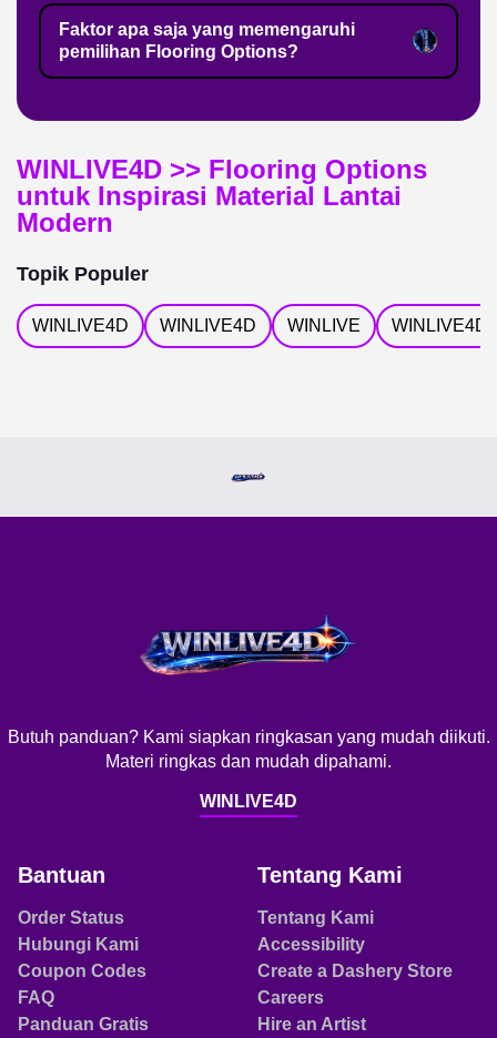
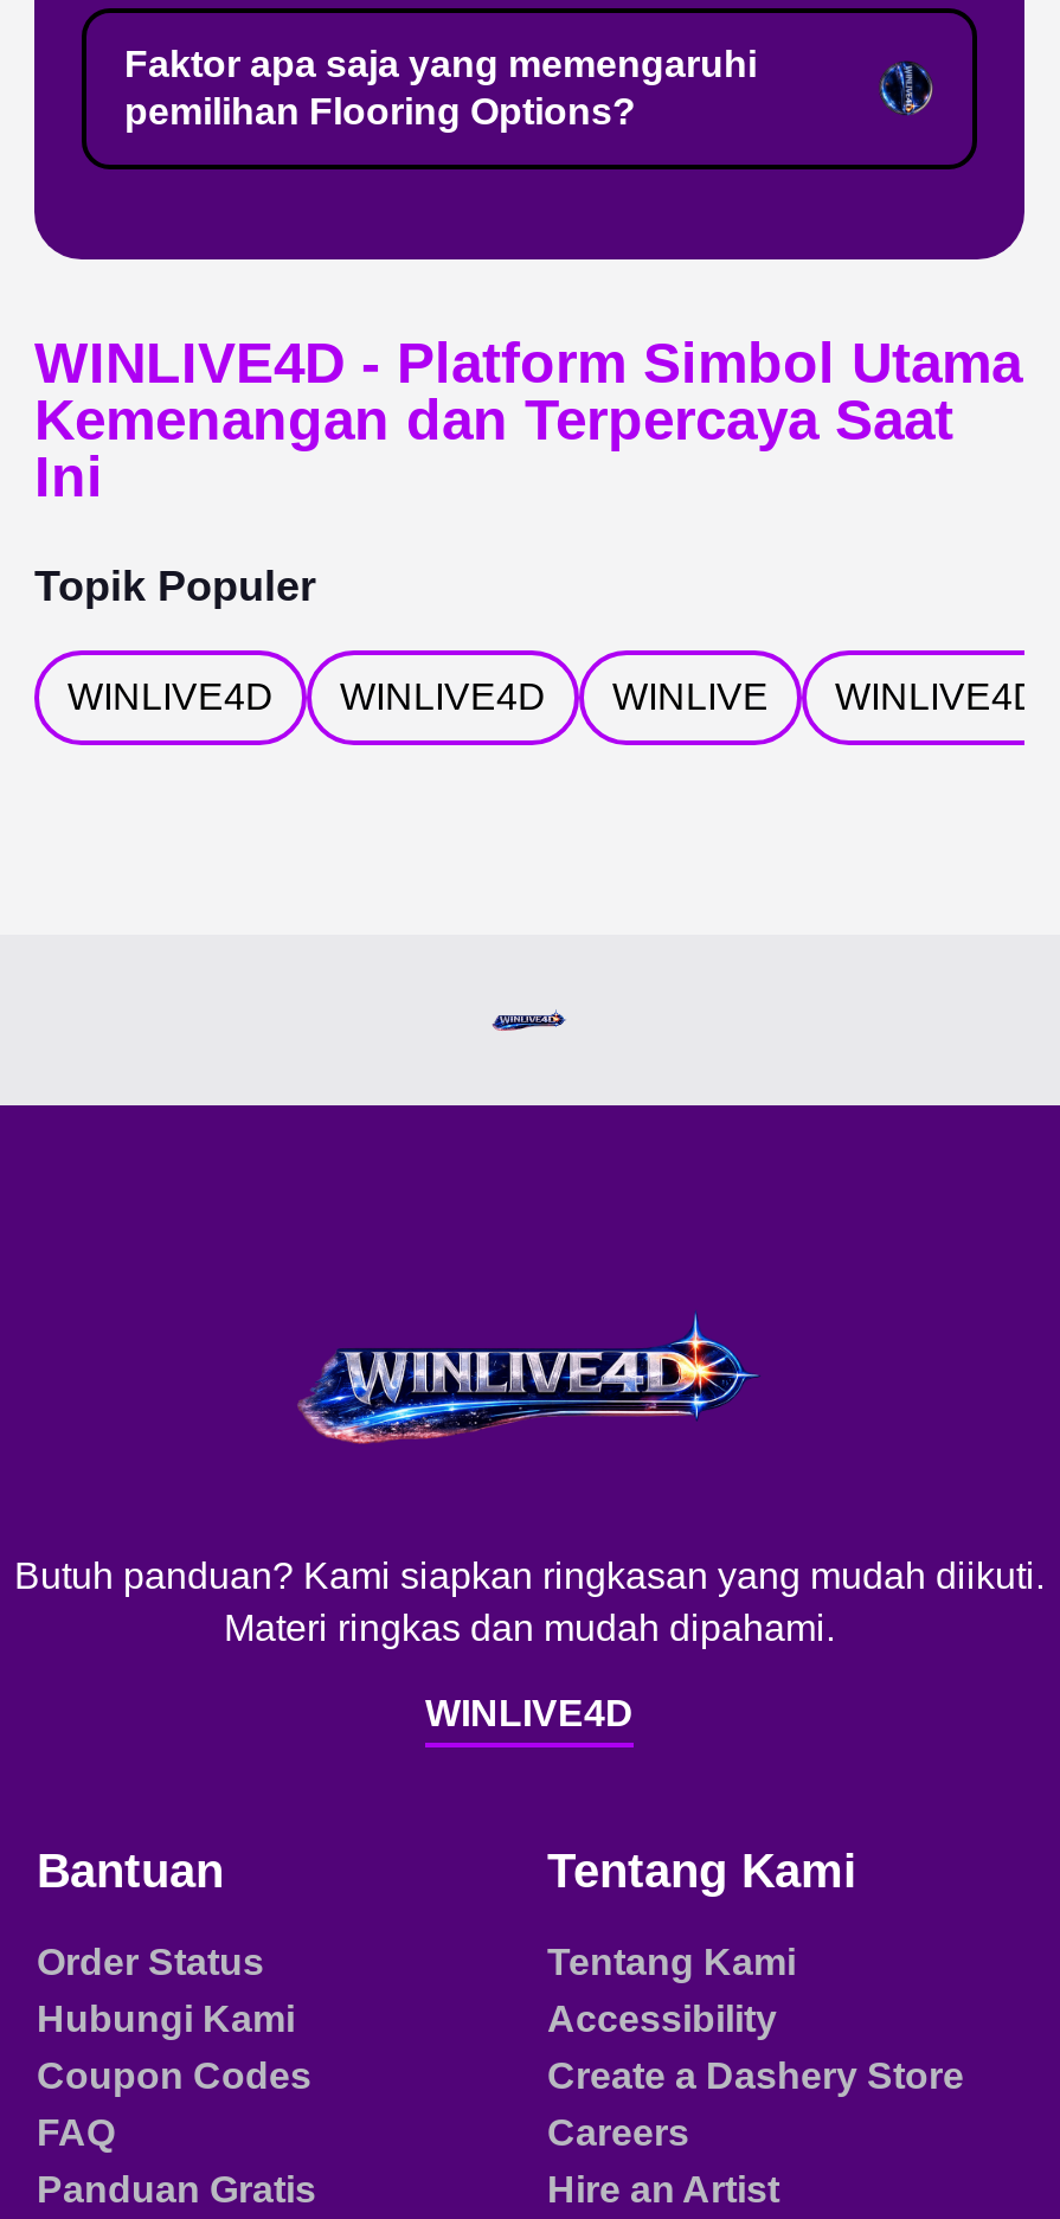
[17,154,427,237] WINLIVE4D >> Flooring Options | untuk Inspirasi Material Lantai | Modern -> [34,329,1022,507] WINLIVE4D - Platform Simbol Utama | Kemenangan dan Terpercaya Saat | Ini

